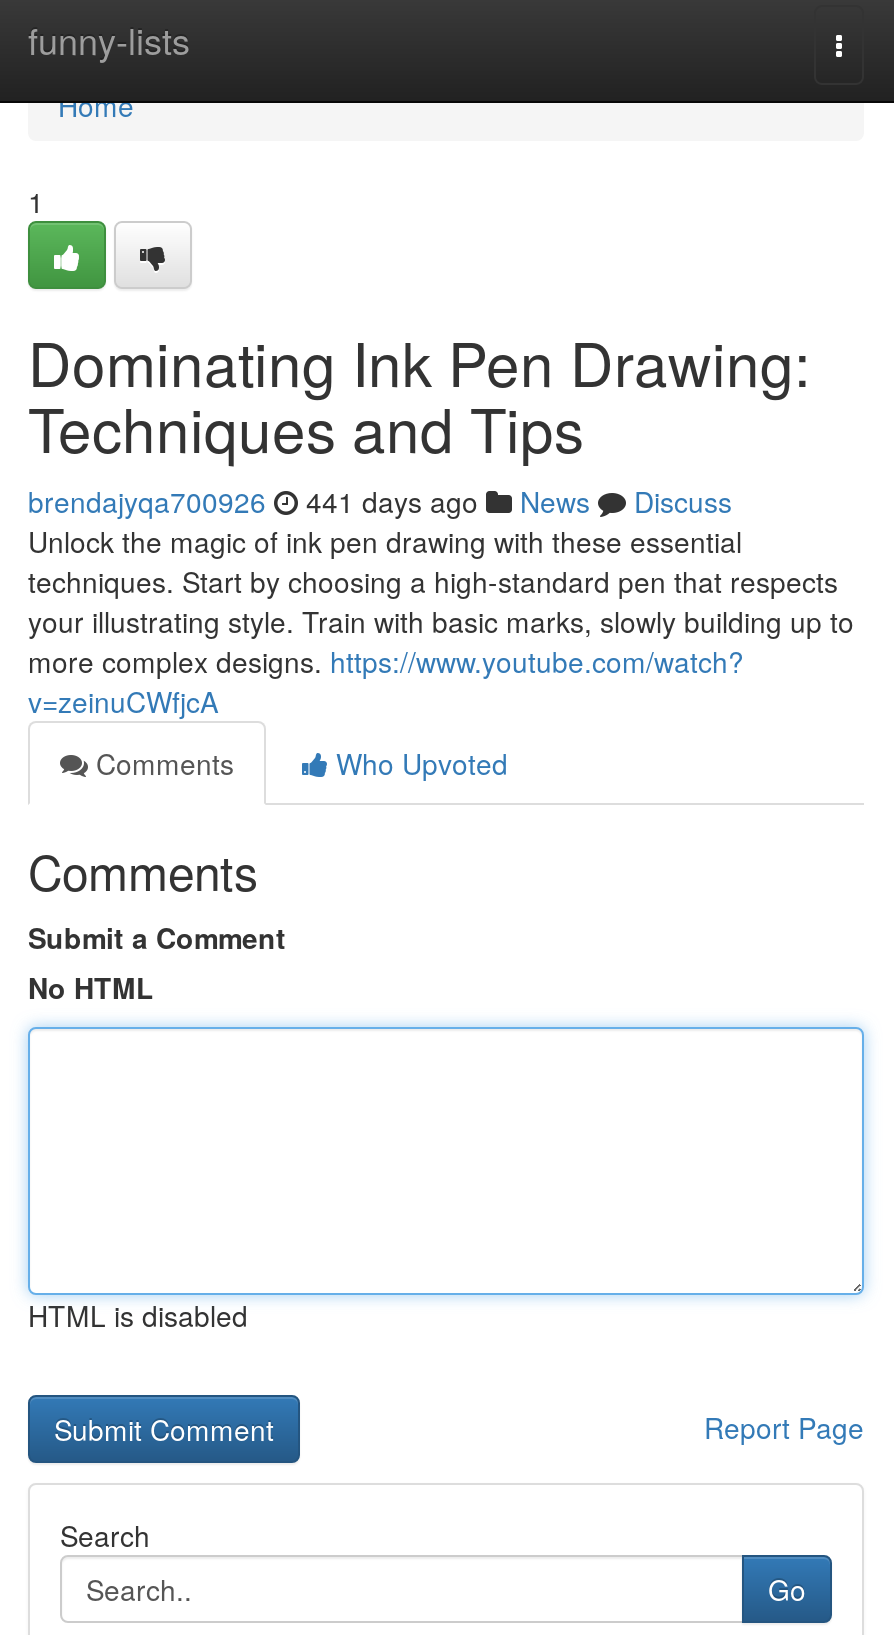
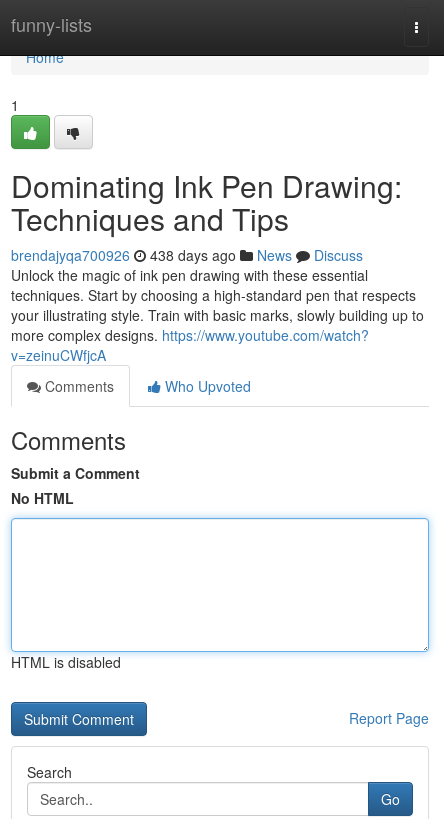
[28,481,732,521] brendajyqa700926 441 days ago News Discuss -> [11,245,363,265] brendajyqa700926 438 days ago News Discuss

